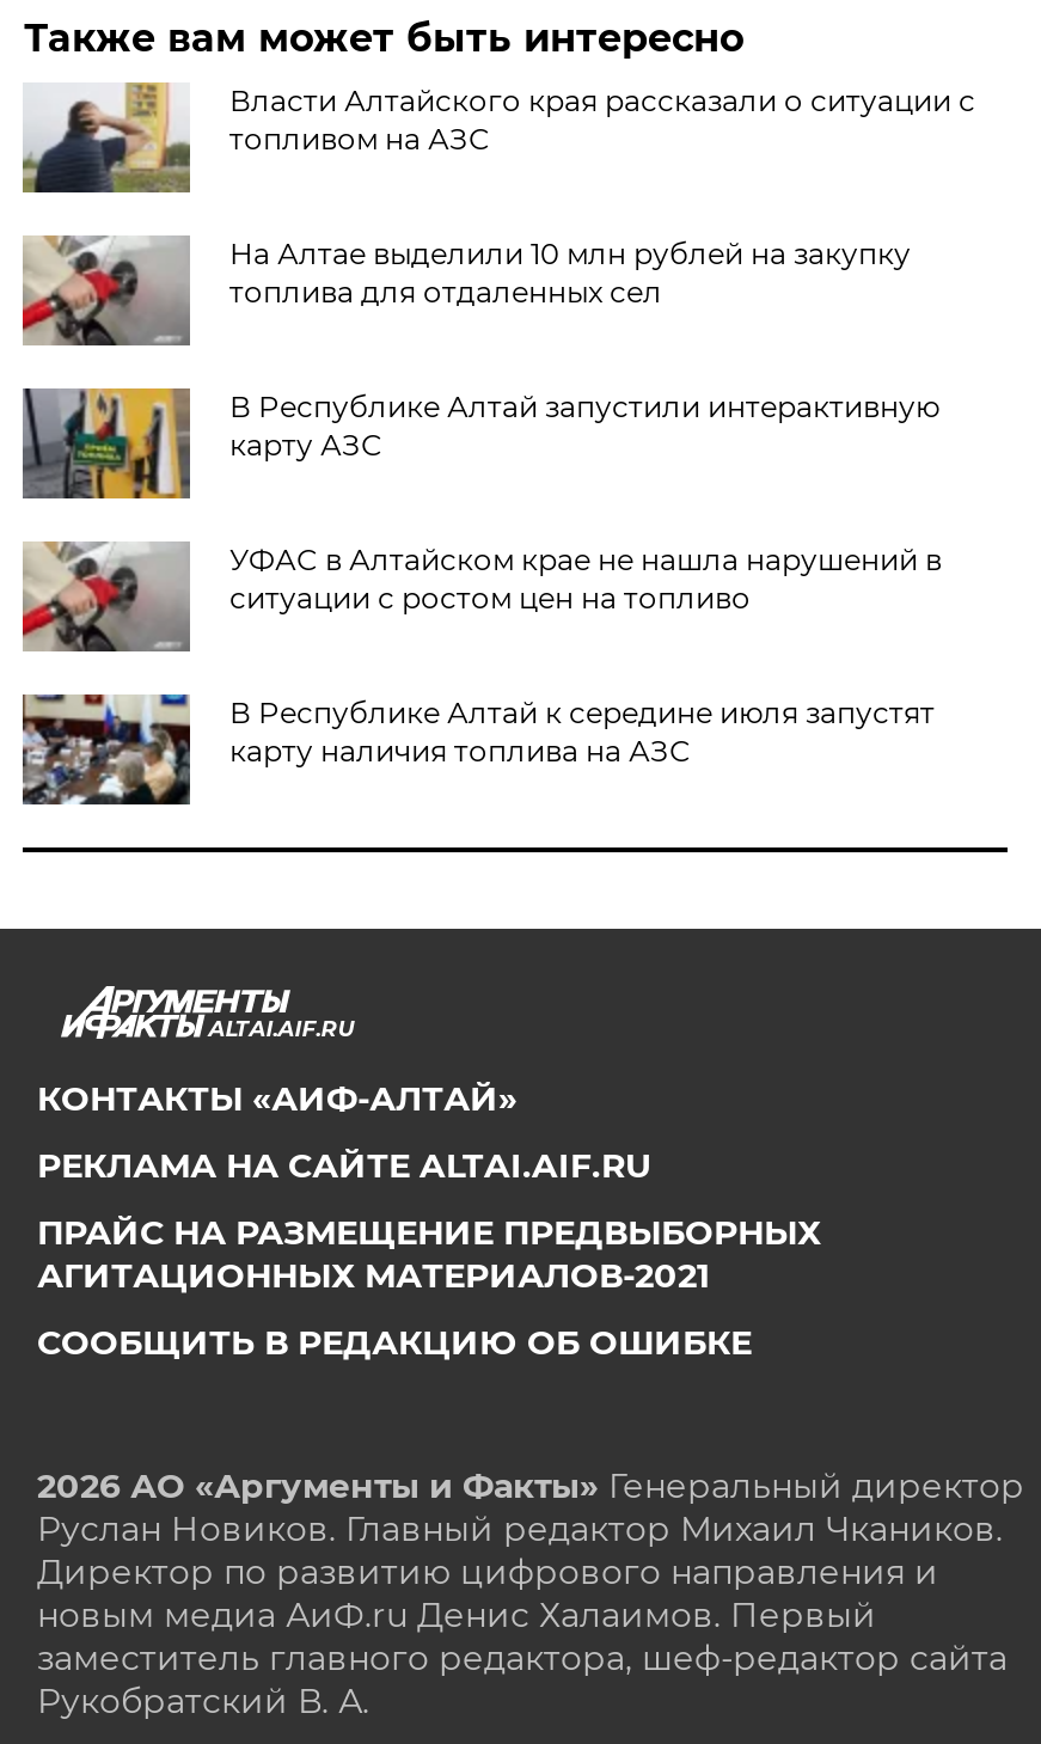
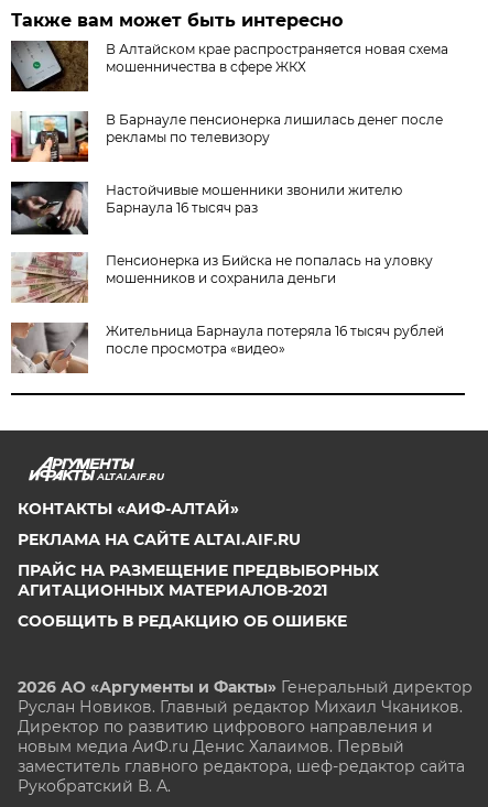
[20,80,975,195] [image] | Власти Алтайского края рассказали о ситуации с | топливом на АЗС -> [10,40,449,92] [image] | В Алтайском крае распространяется новая схема | мошенничества в сфере ЖКХ
[23,233,910,348] [image] | На Алтае выделили 10 млн рублей на закупку | топлива для отдаленных сел -> [11,111,443,163] [image] | В Барнауле пенсионерка лишилась денег после | рекламы по телевизору
[20,386,939,503] [image] | В Республике Алтай запустили интерактивную | карту АЗС -> [11,181,403,236] [image] | Настойчивые мошенники звонили жителю | Барнаула 16 тысяч раз
[20,541,942,654] [image] | УФАС в Алтайском крае не нашла нарушений в | ситуации с ростом цен на топливо -> [11,252,433,304] [image] | Пенсионерка из Бийска не попалась на уловку | мошенников и сохранила деньги
[20,692,934,807] [image] | В Республике Алтай к середине июля запустят | карту наличия топлива на АЗС -> [10,321,444,374] [image] | Жительница Барнаула потеряла 16 тысяч рублей | после просмотра «видео»

